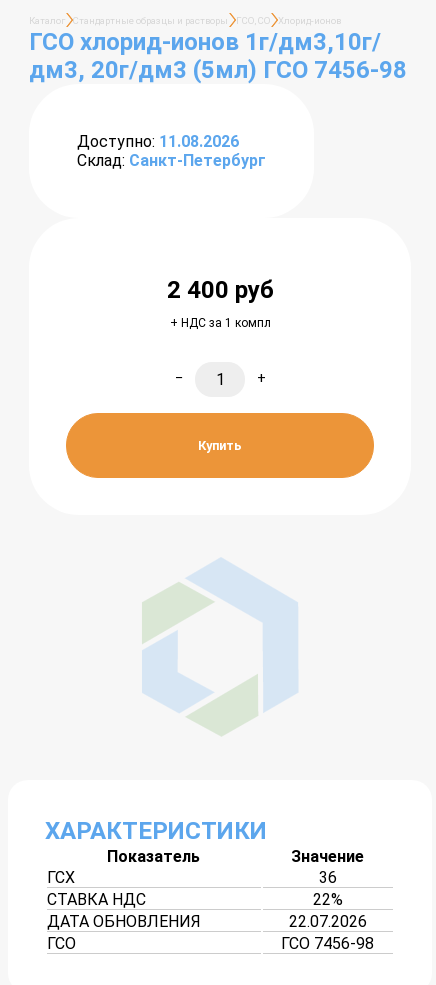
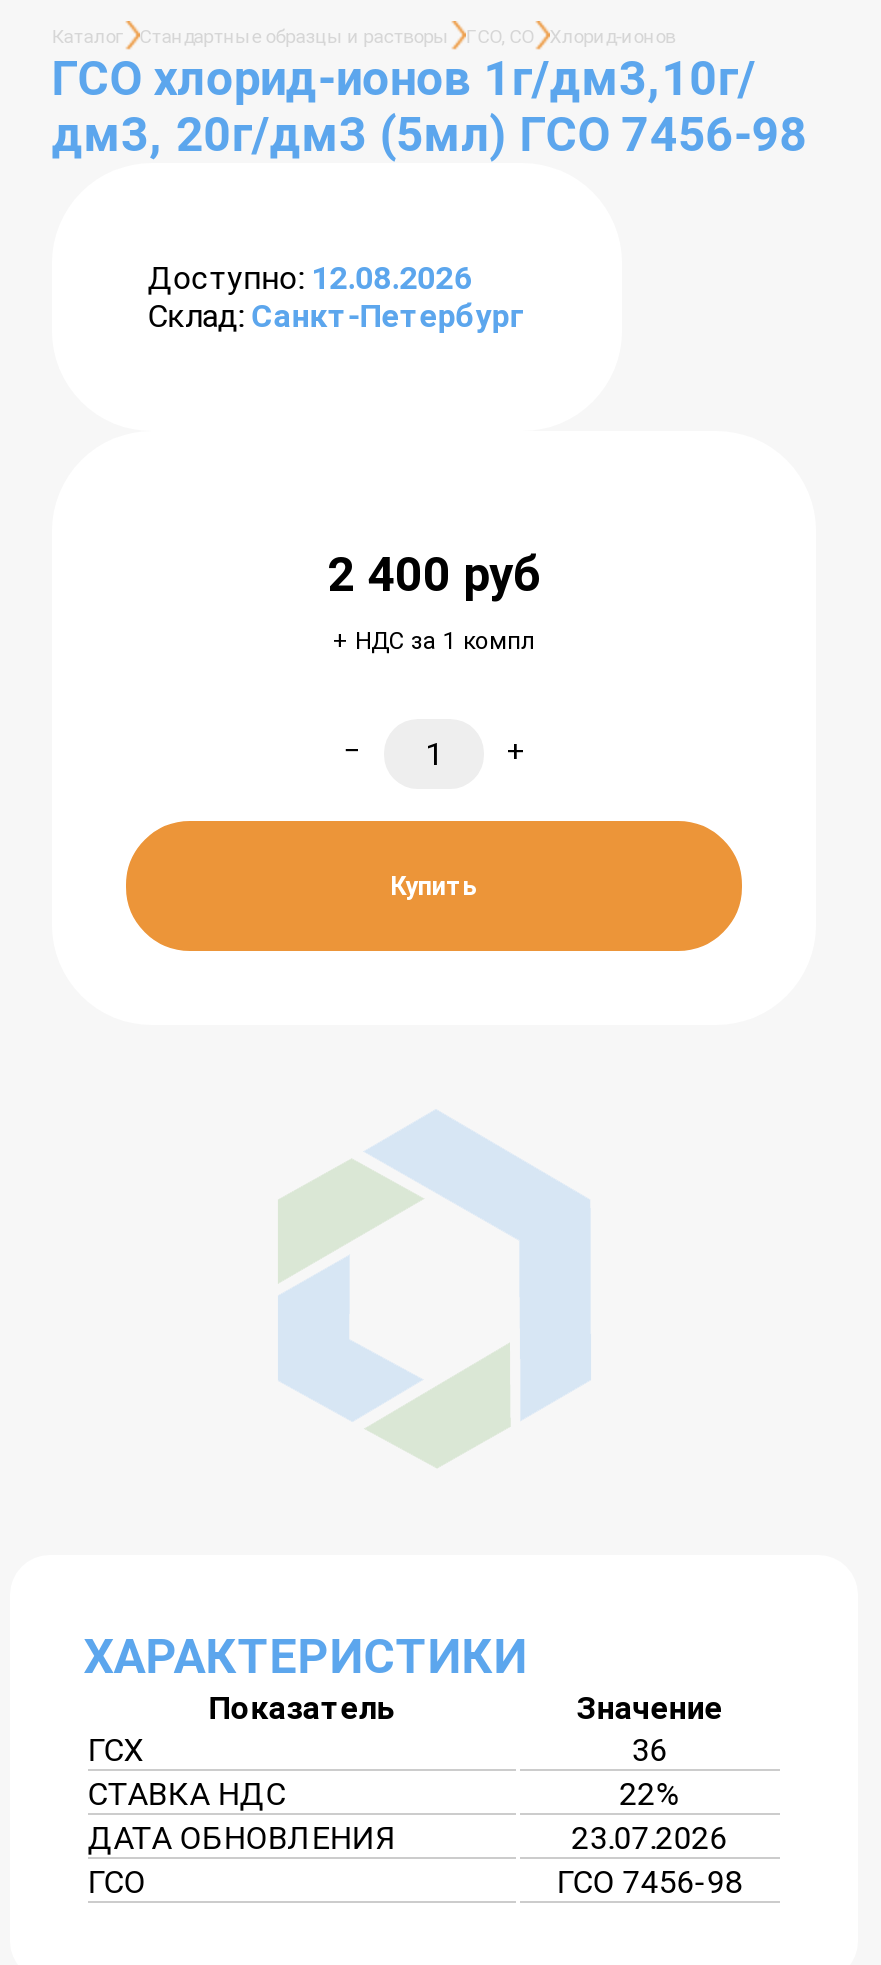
[77,132,239,151] Доступно: 11.08.2026 -> [148,258,472,296] Доступно: 12.08.2026
[289,912,367,931] 22.07.2026 -> [572,1819,728,1857] 23.07.2026

